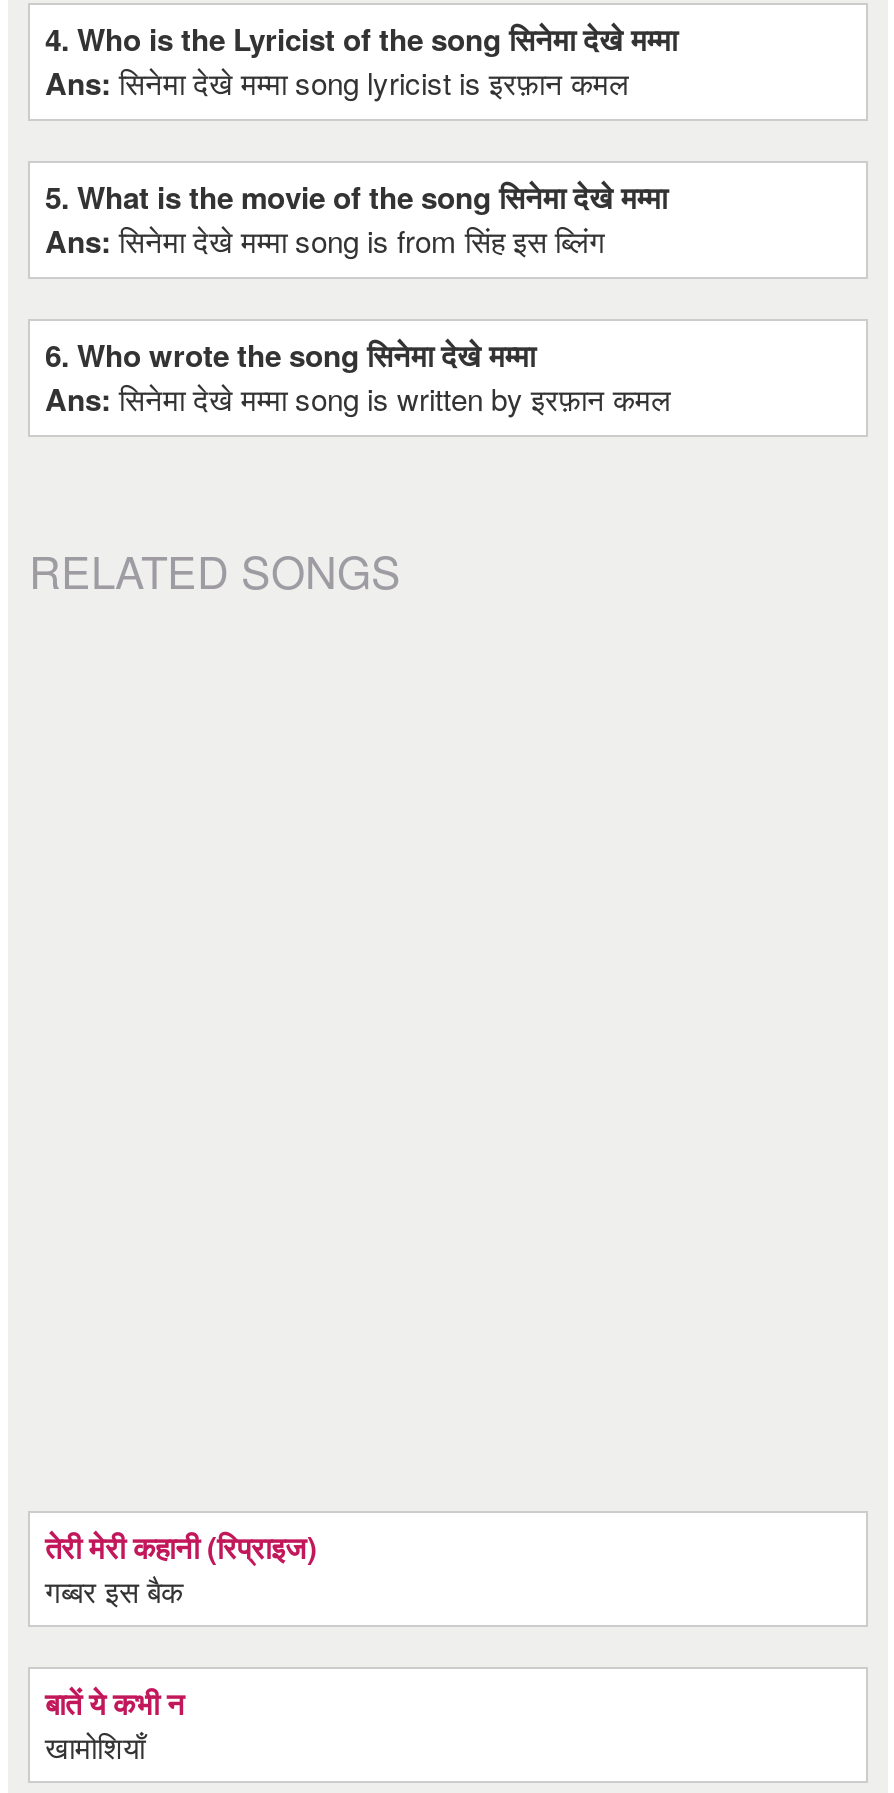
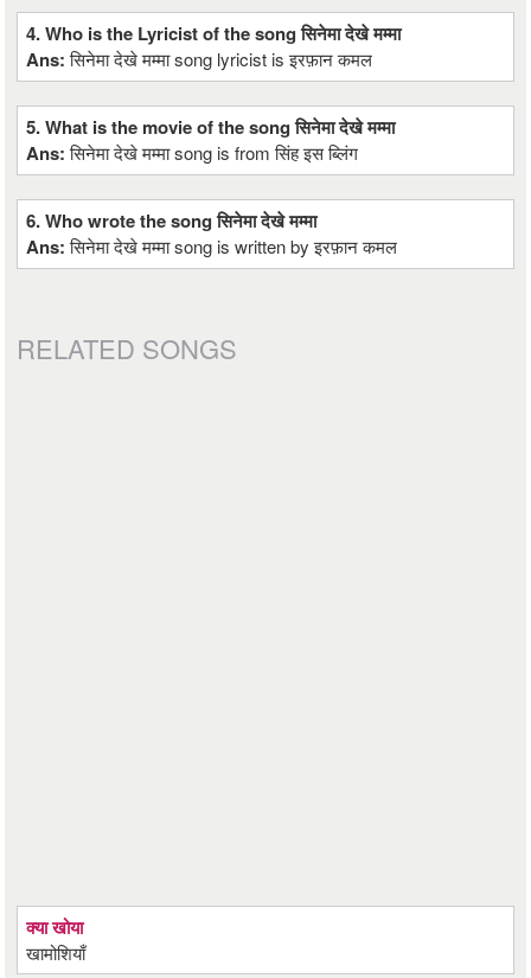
[45,1525,317,1725] तेरी मेरी कहानी (रिप्राइज) | गब्बर इस बैक | बातें ये कभी न -> [27,914,84,940] क्या खोया

